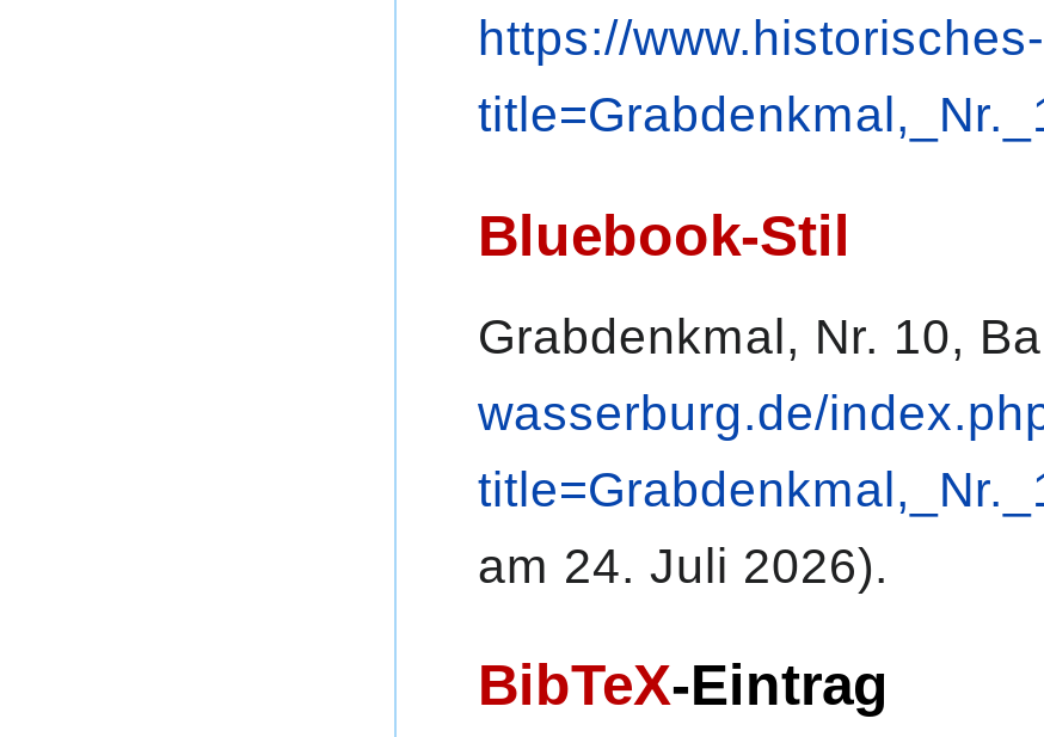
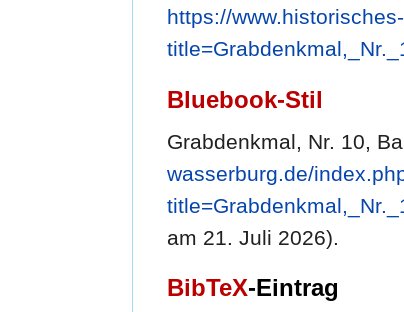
[478,537,889,592] am 24. Juli 2026). -> [167,226,339,249] am 21. Juli 2026).

